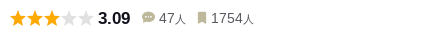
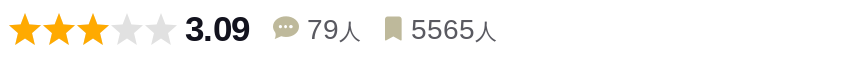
[159,10,254,26] 47人 | 1754人 -> [307,14,497,46] 79人 | 5565人

